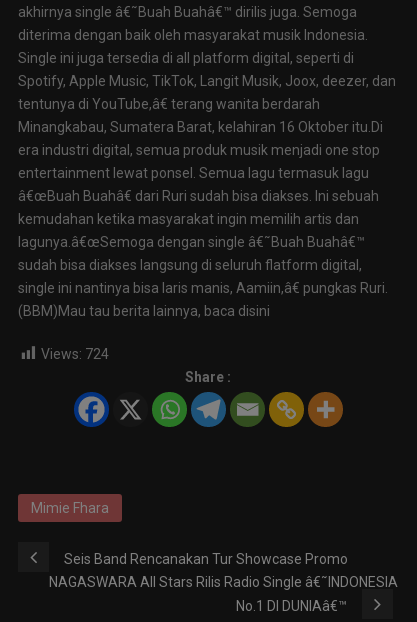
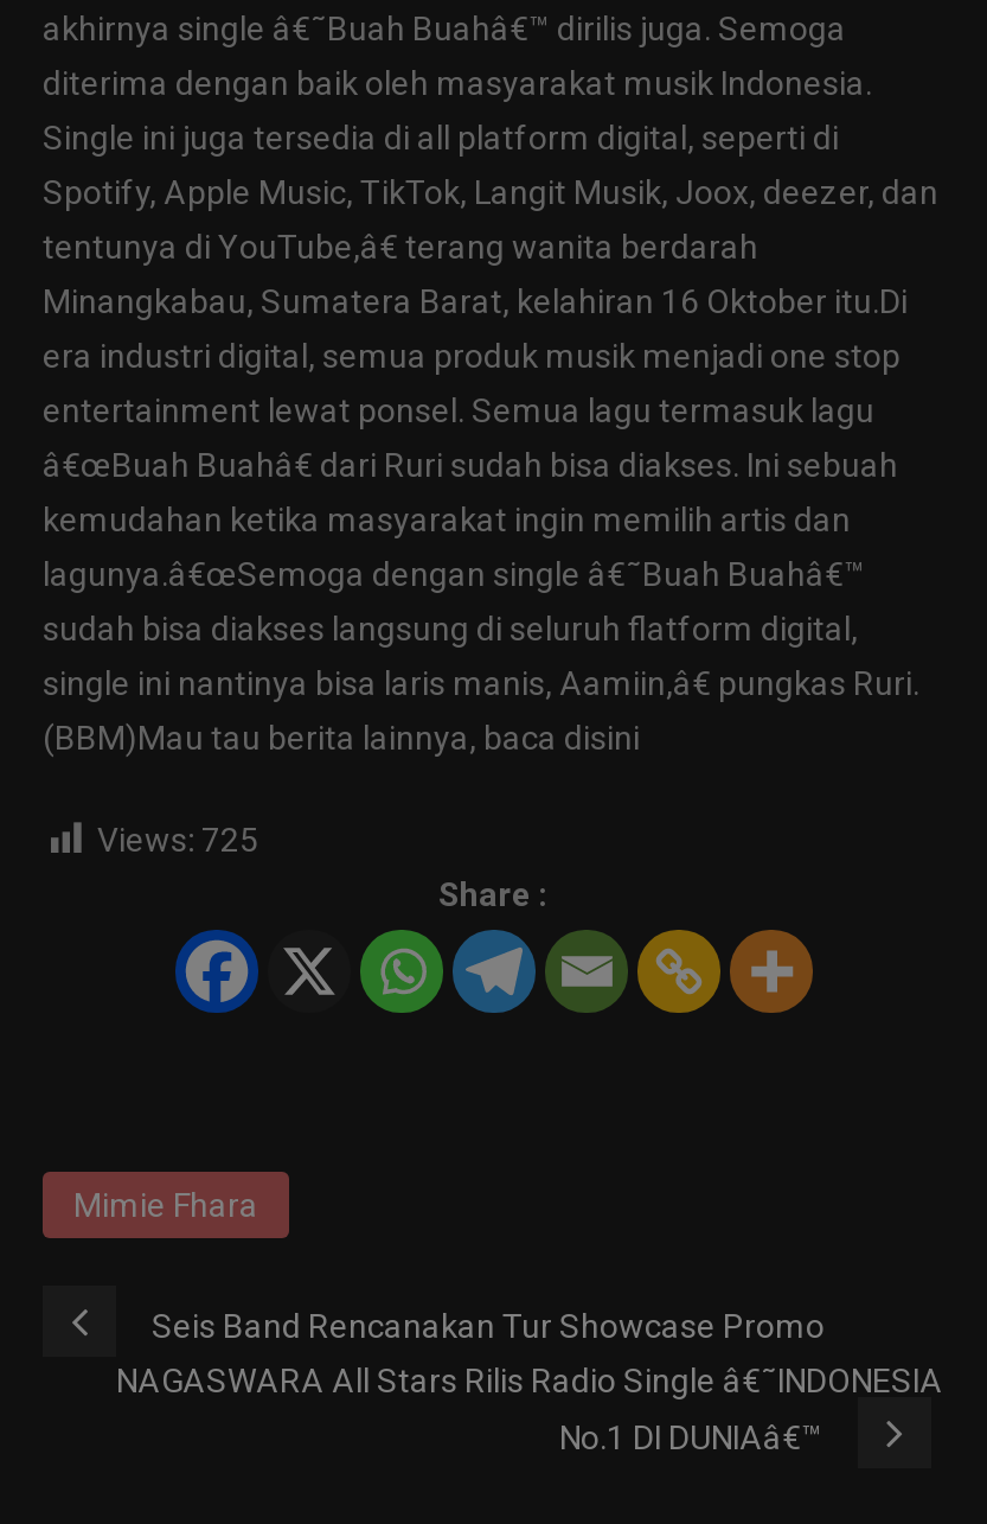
[41,346,109,362] Views: 724 -> [97,821,258,859] Views: 725

